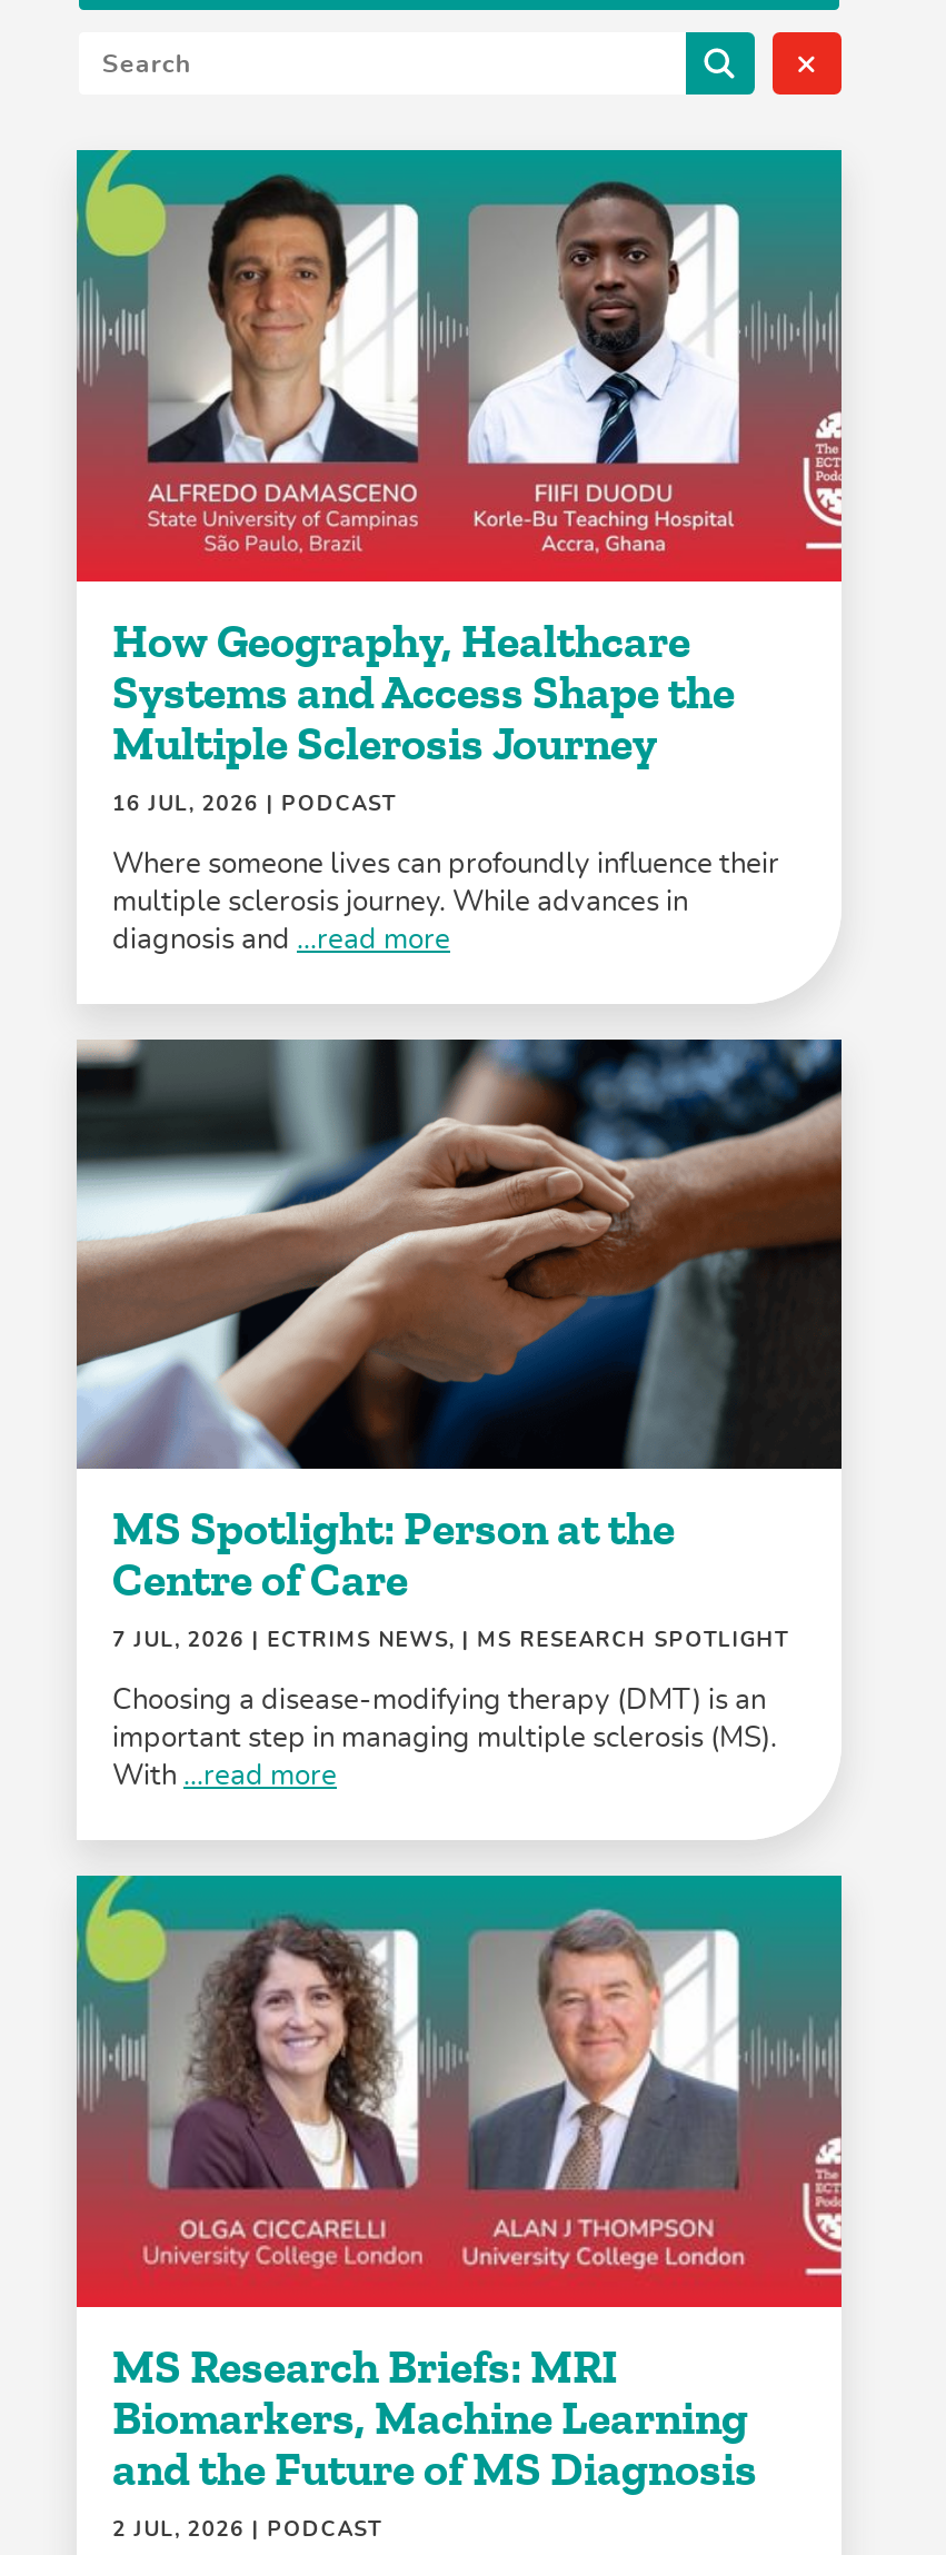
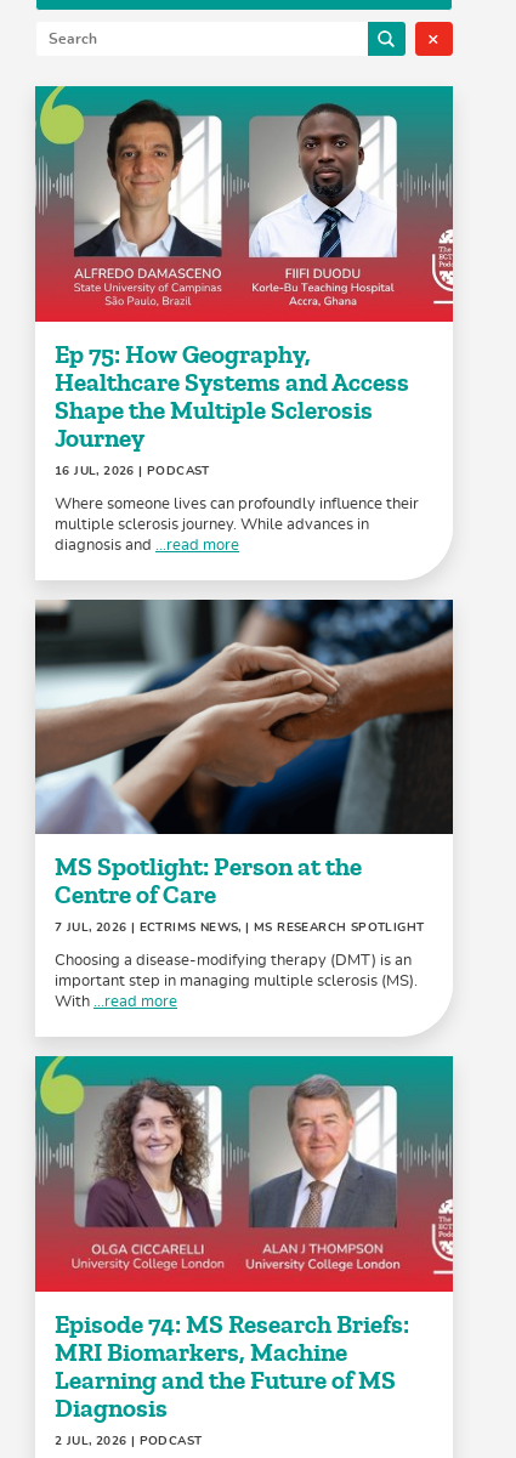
[112,614,735,772] How Geography, Healthcare | Systems and Access Shape the | Multiple Sclerosis Journey -> [55,340,409,454] Ep 75: How Geography, | Healthcare Systems and Access | Shape the Multiple Sclerosis | Journey
[112,2340,757,2498] MS Research Briefs: MRI | Biomarkers, Machine Learning | and the Future of MS Diagnosis -> [55,1310,409,1424] Episode 74: MS Research Briefs: | MRI Biomarkers, Machine | Learning and the Future of MS | Diagnosis

